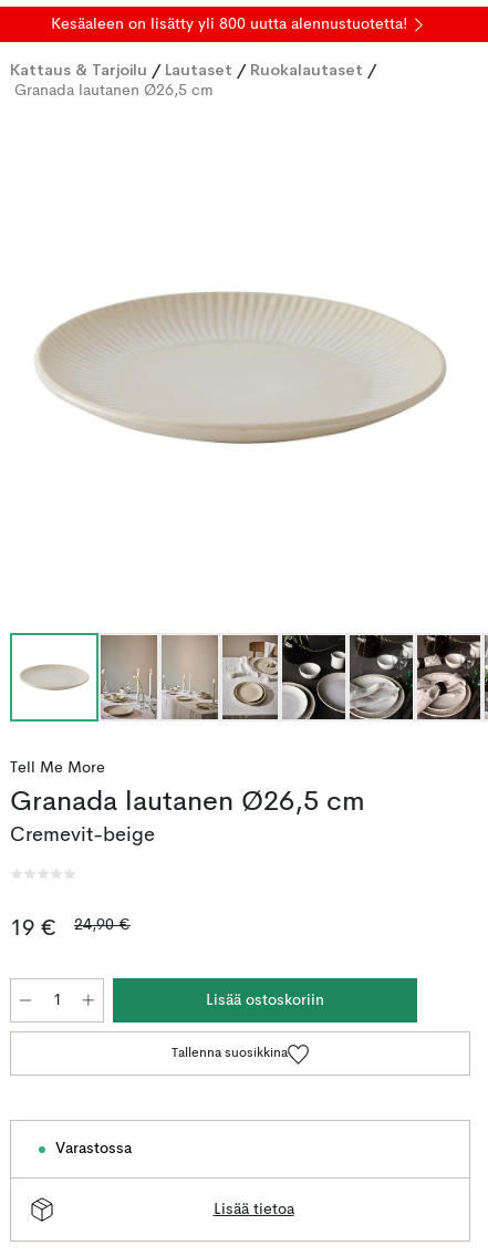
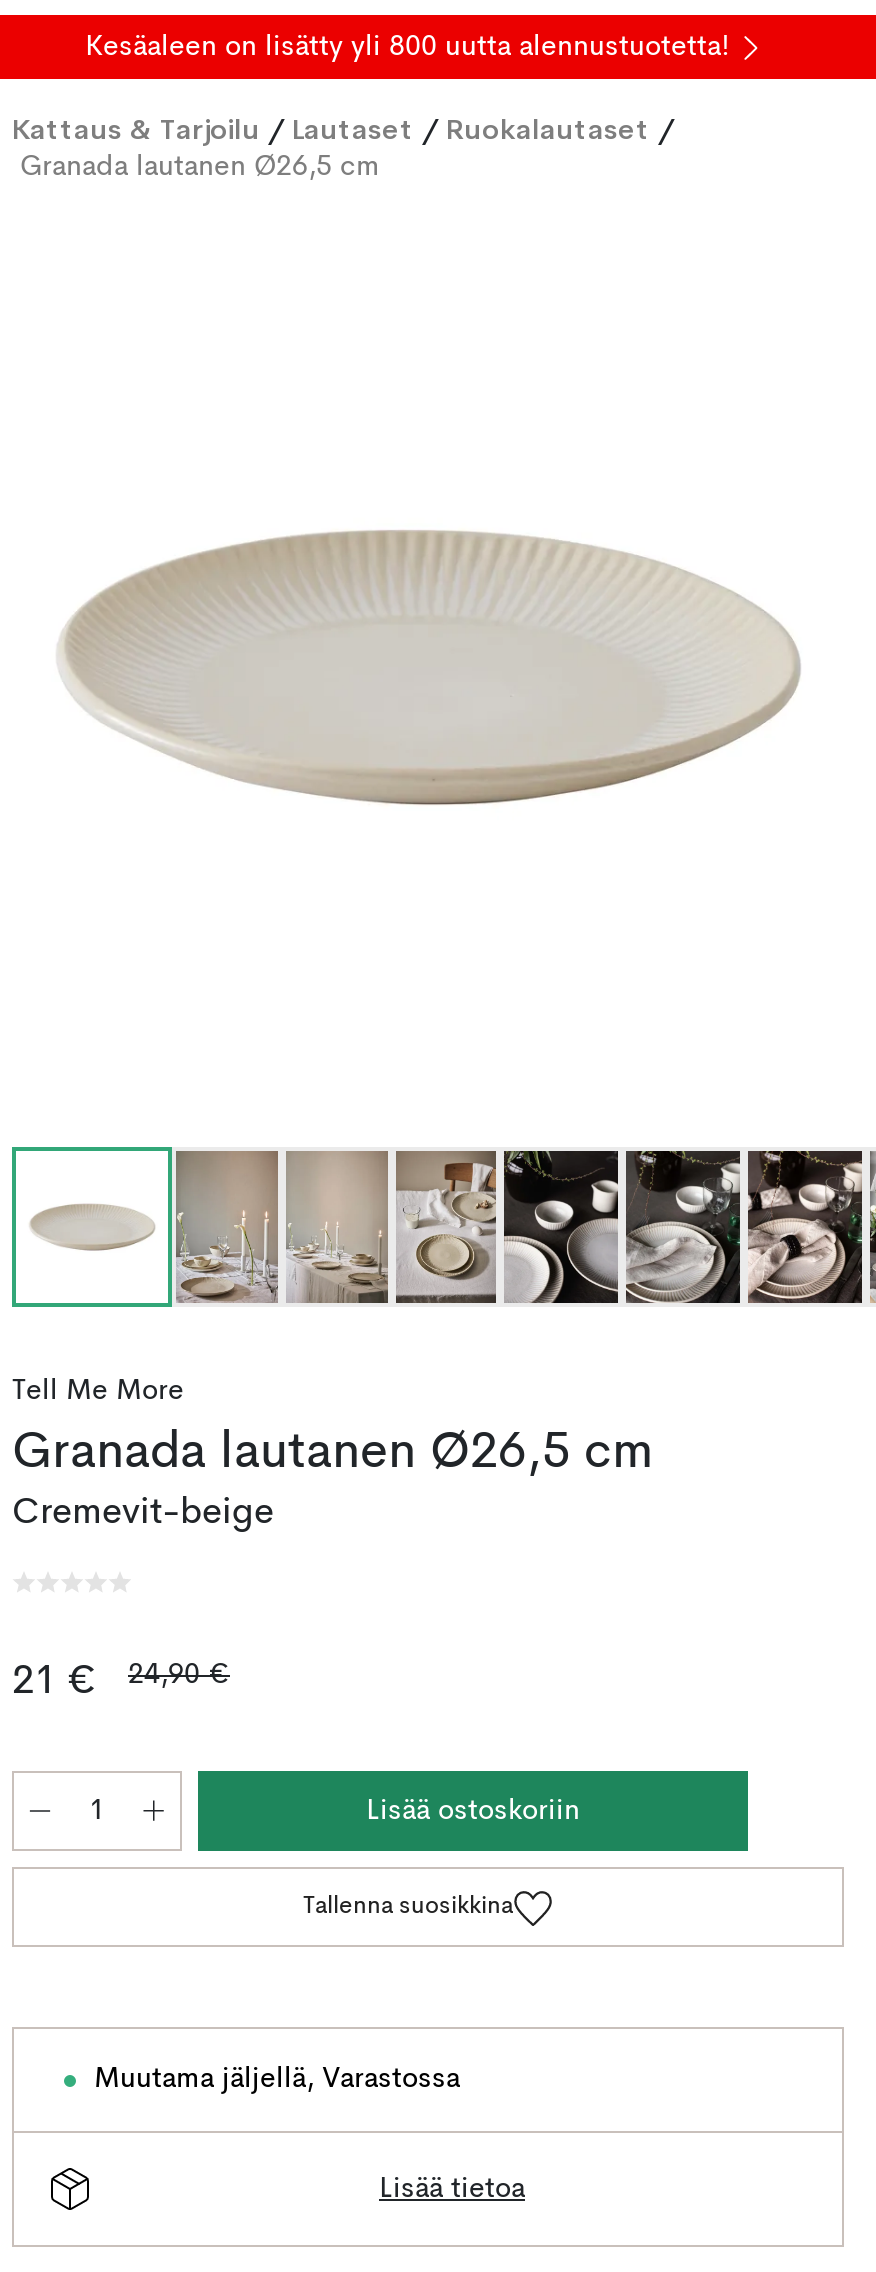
[10,917,131,941] 19 € 24,90 € -> [12,1661,230,1703] 21 € 24,90 €
[55,1141,132,1156] Varastossa -> [94,2065,460,2093] Muutama jäljellä, Varastossa

